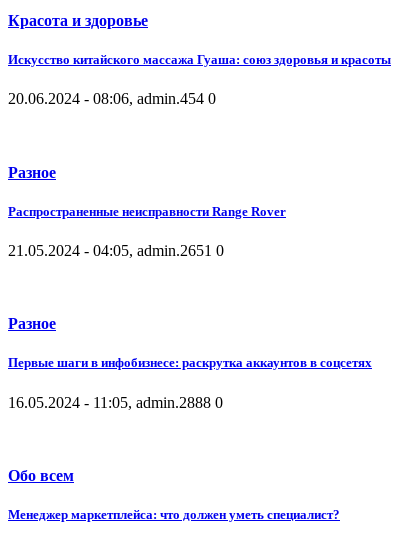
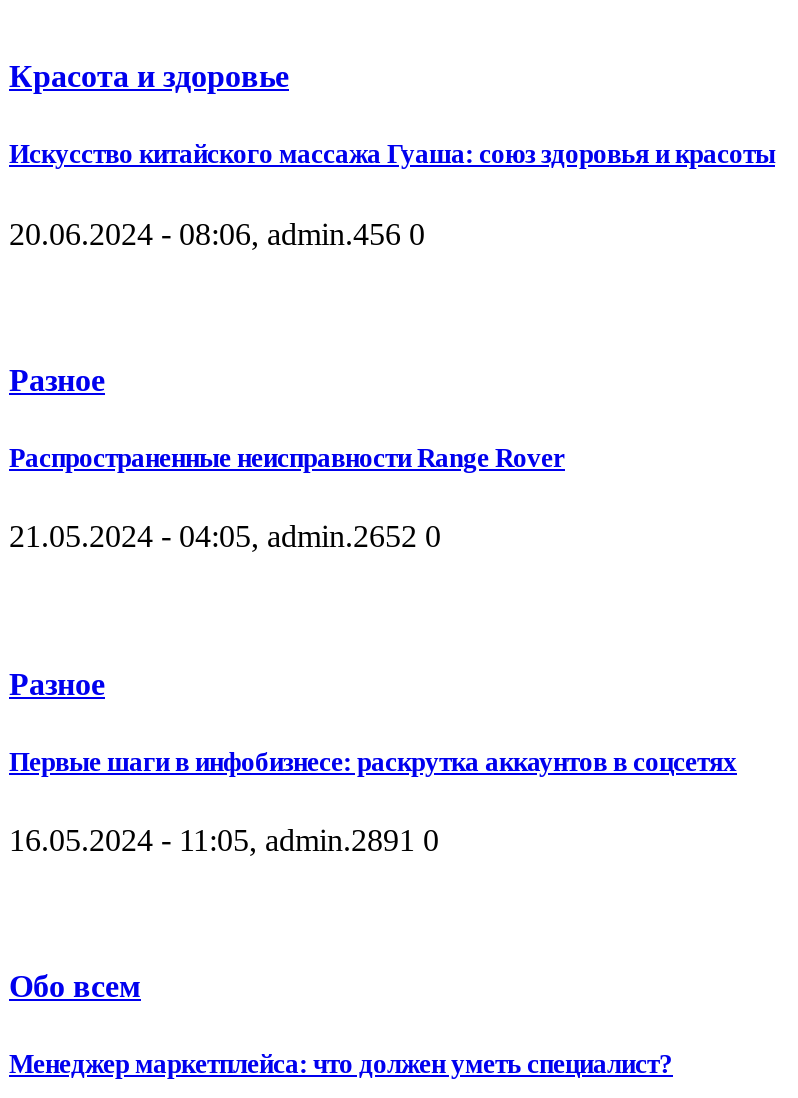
[8,90,216,107] 20.06.2024 - 08:06, admin.454 0 -> [9,216,425,250] 20.06.2024 - 08:06, admin.456 0
[8,242,224,259] 21.05.2024 - 04:05, admin.2651 0 -> [9,519,441,553] 21.05.2024 - 04:05, admin.2652 0
[8,394,223,411] 16.05.2024 - 11:05, admin.2888 0 -> [9,822,439,856] 16.05.2024 - 11:05, admin.2891 0

